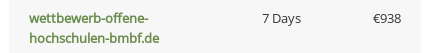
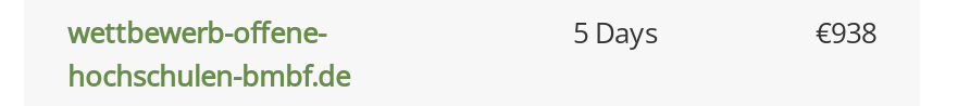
[261,9,300,27] 7 Days -> [573,13,658,52] 5 Days

